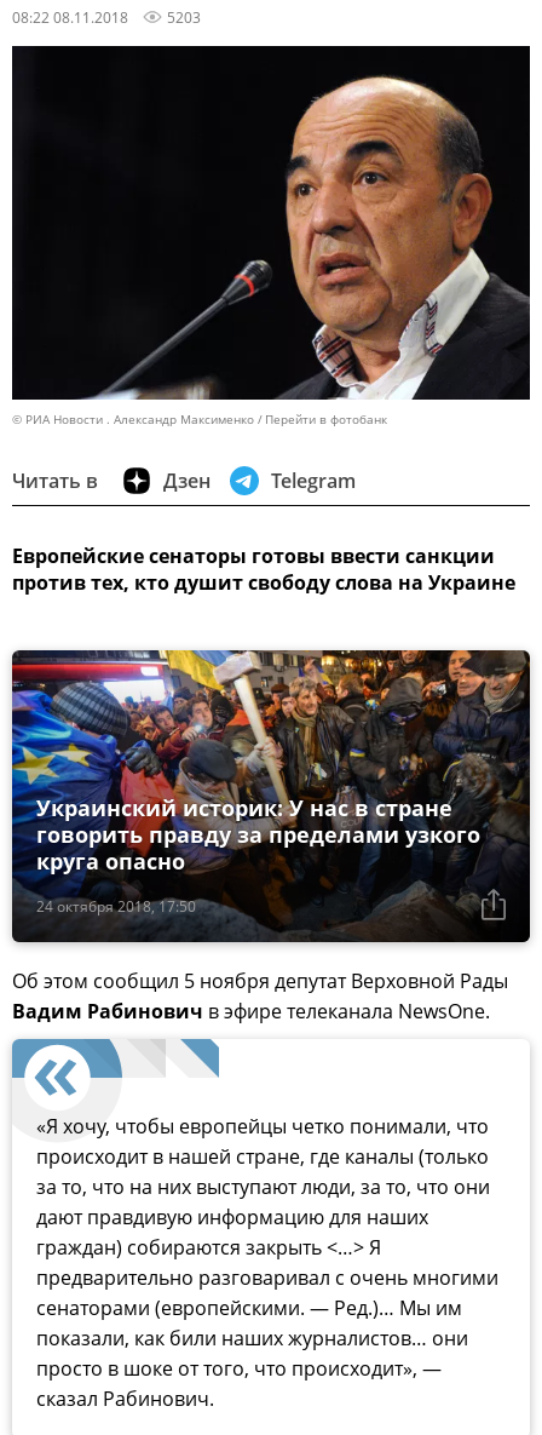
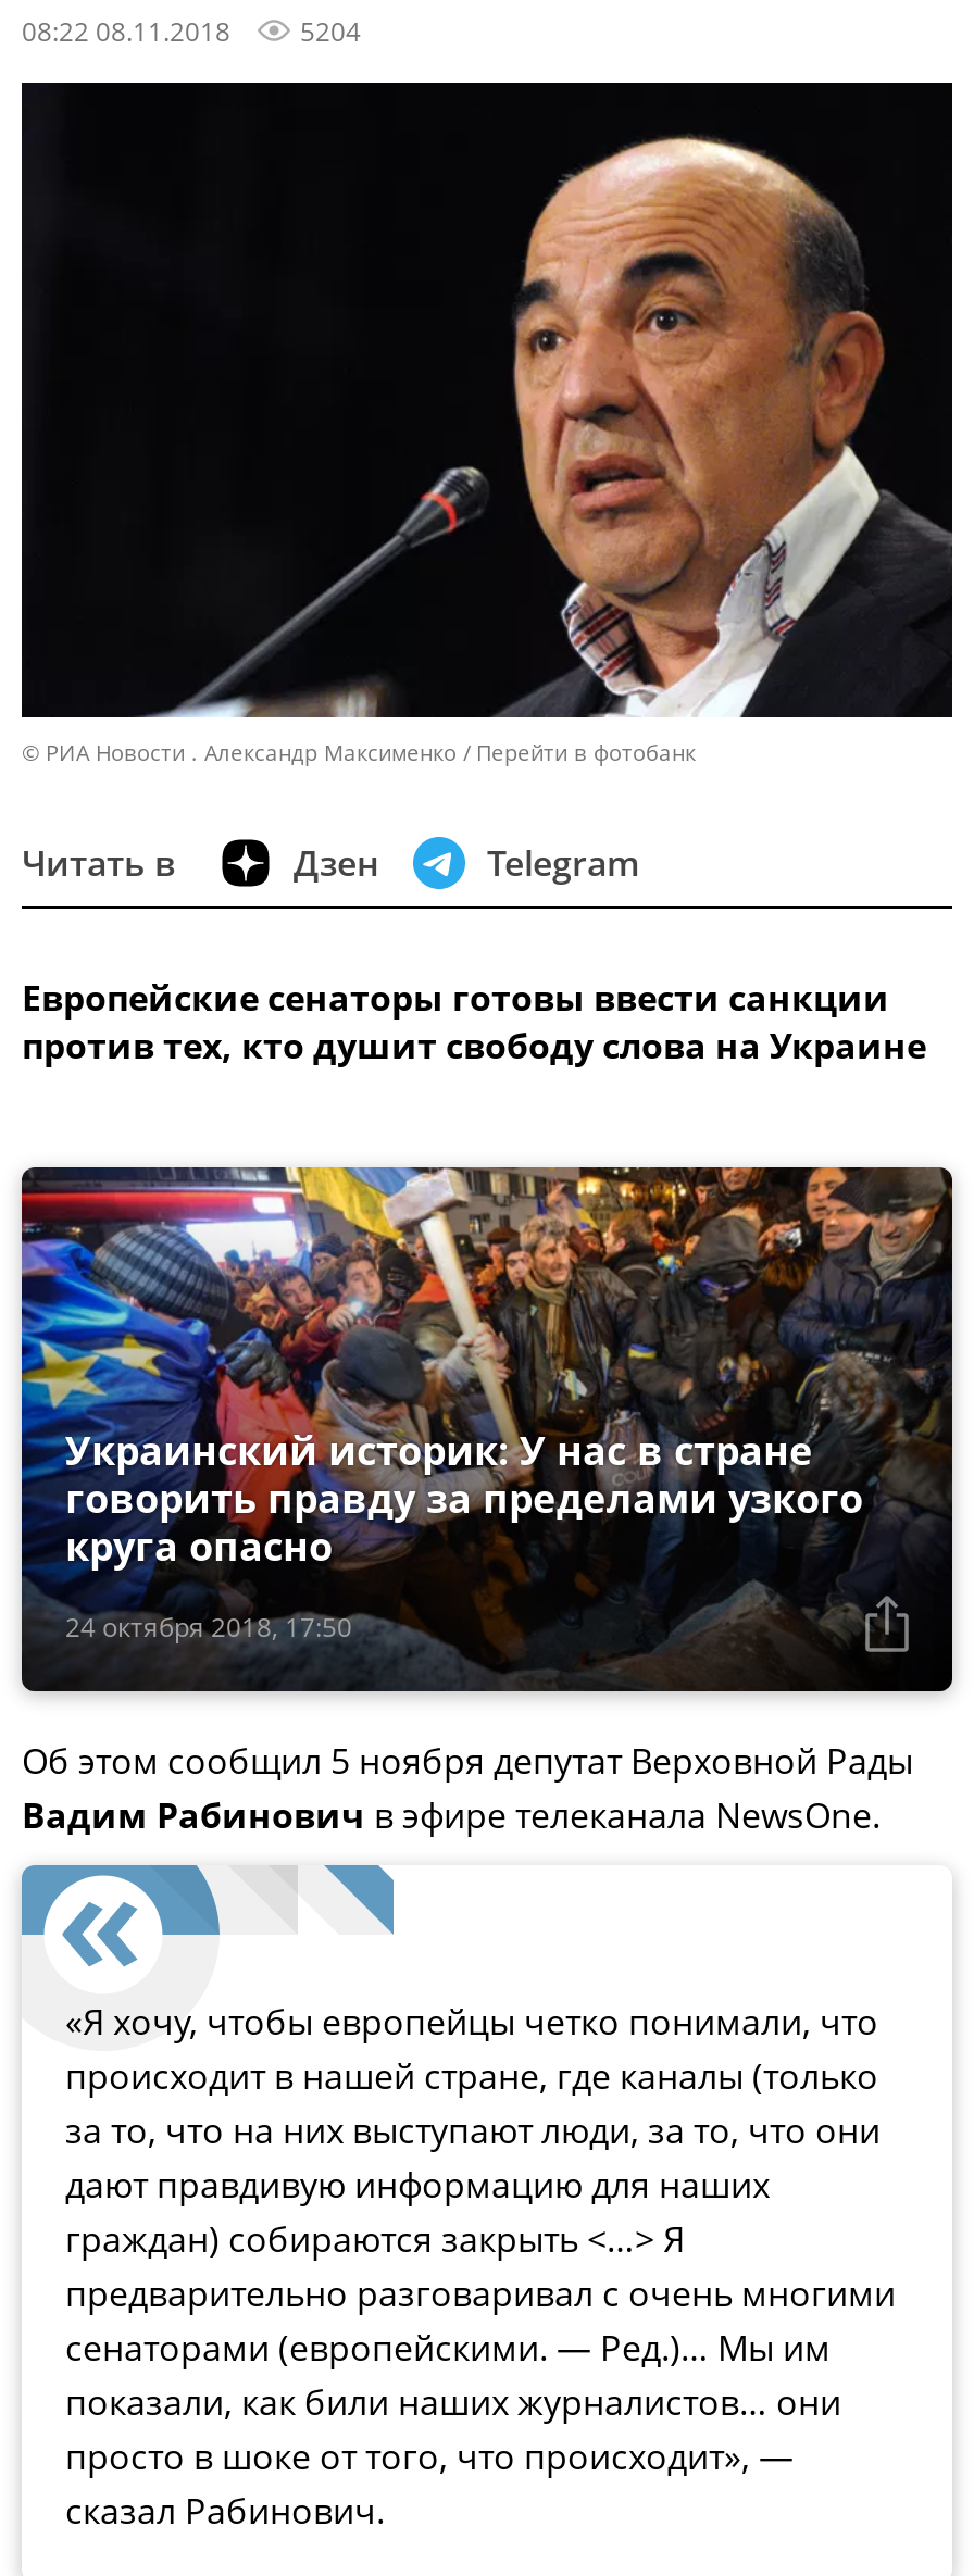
[12,7,201,27] 08:22 08.11.2018 5203 -> [22,13,361,48] 08:22 08.11.2018 5204

